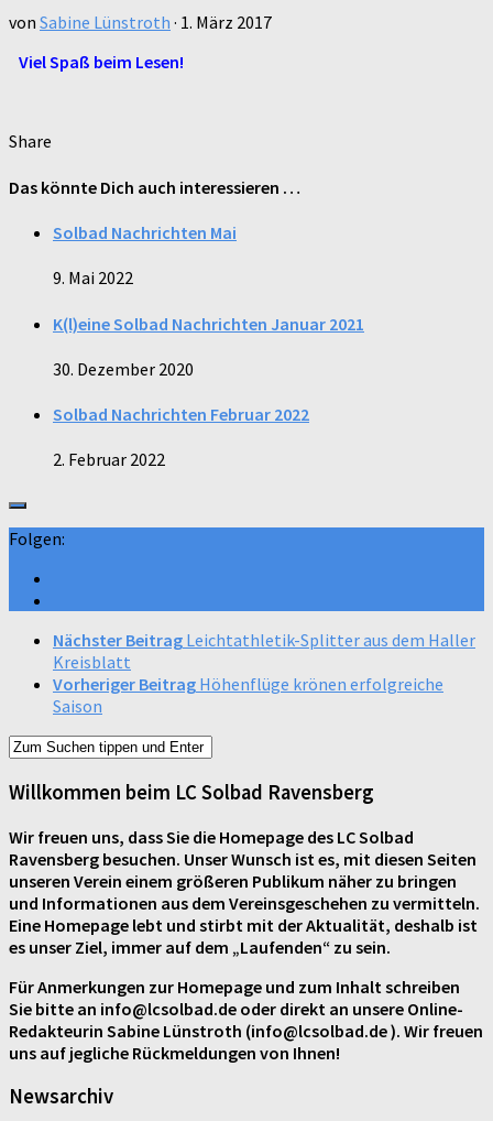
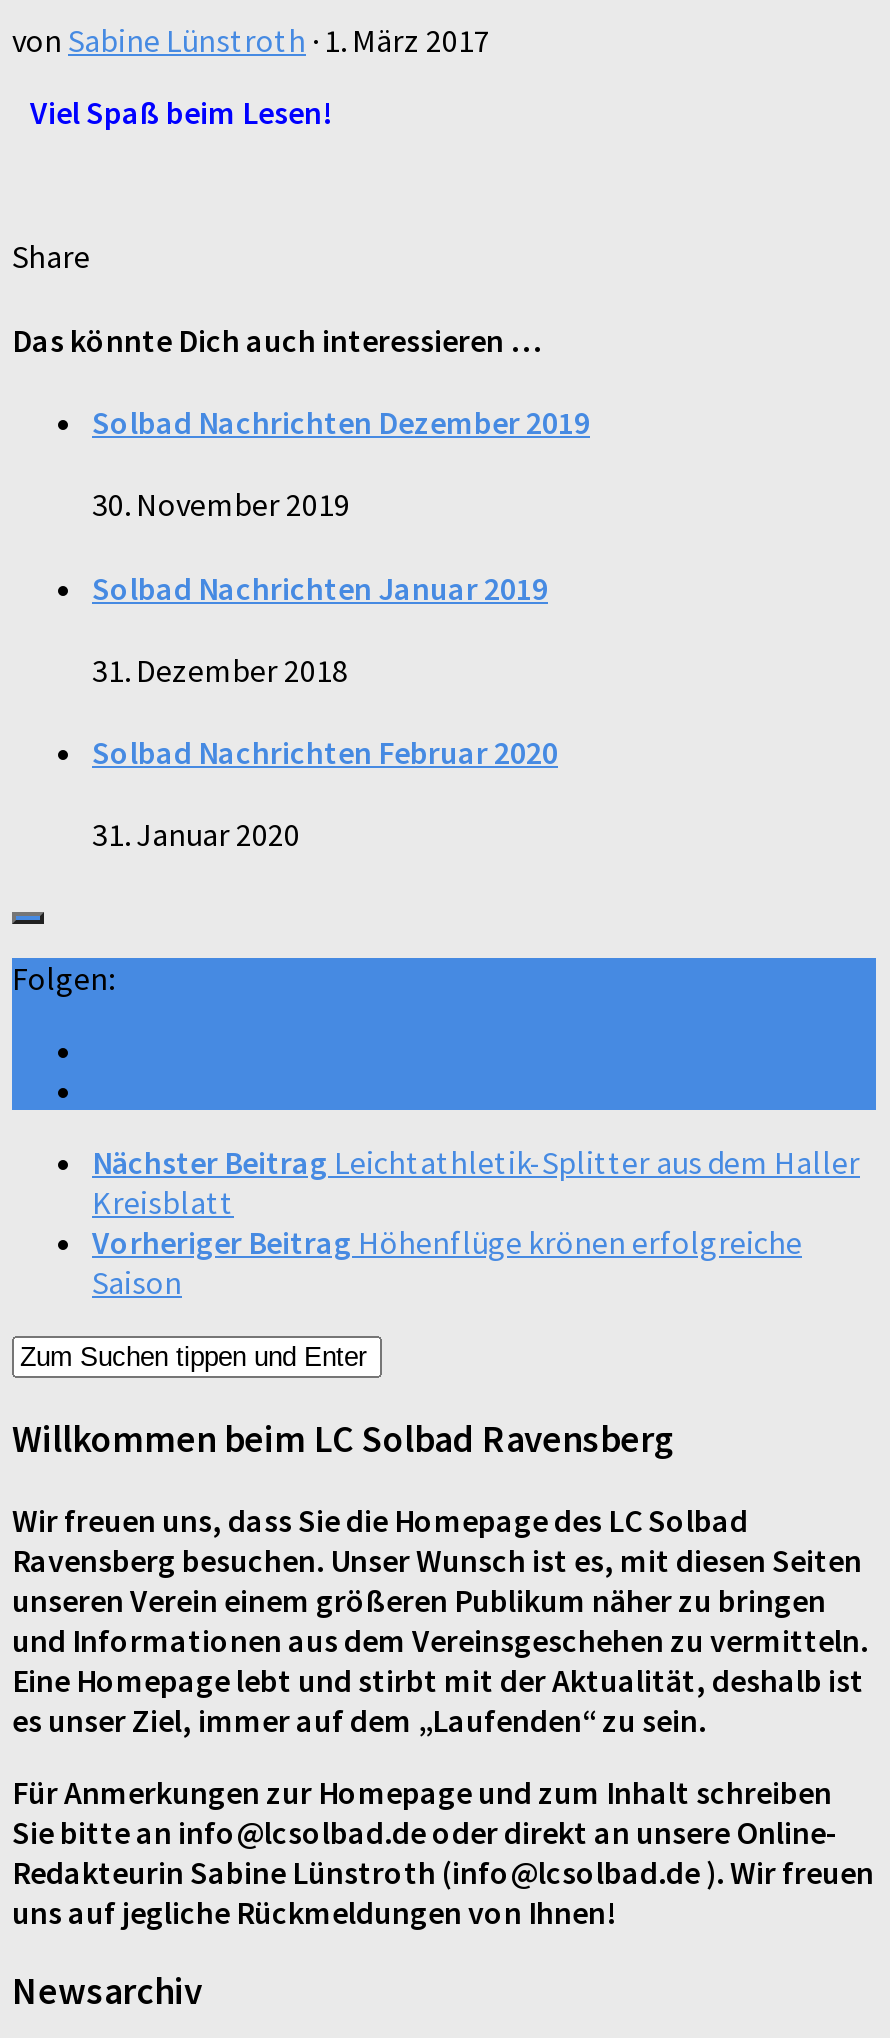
[53,221,237,243] Solbad Nachrichten Mai -> [92,402,590,442] Solbad Nachrichten Dezember 2019
[53,267,133,289] 9. Mai 2022 -> [92,484,350,524] 30. November 2019
[53,312,364,334] K(l)eine Solbad Nachrichten Januar 2021 -> [92,567,548,607] Solbad Nachrichten Januar 2019
[53,358,194,380] 30. Dezember 2020 -> [92,650,348,690] 31. Dezember 2018
[53,403,309,425] Solbad Nachrichten Februar 2022 -> [92,732,558,772] Solbad Nachrichten Februar 2020
[53,449,165,471] 2. Februar 2022 -> [92,815,300,855] 31. Januar 2020

